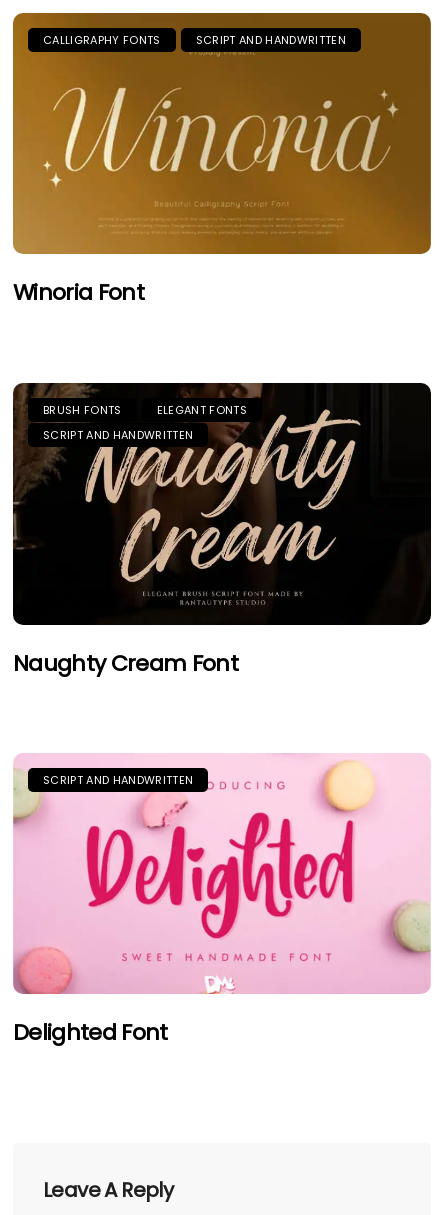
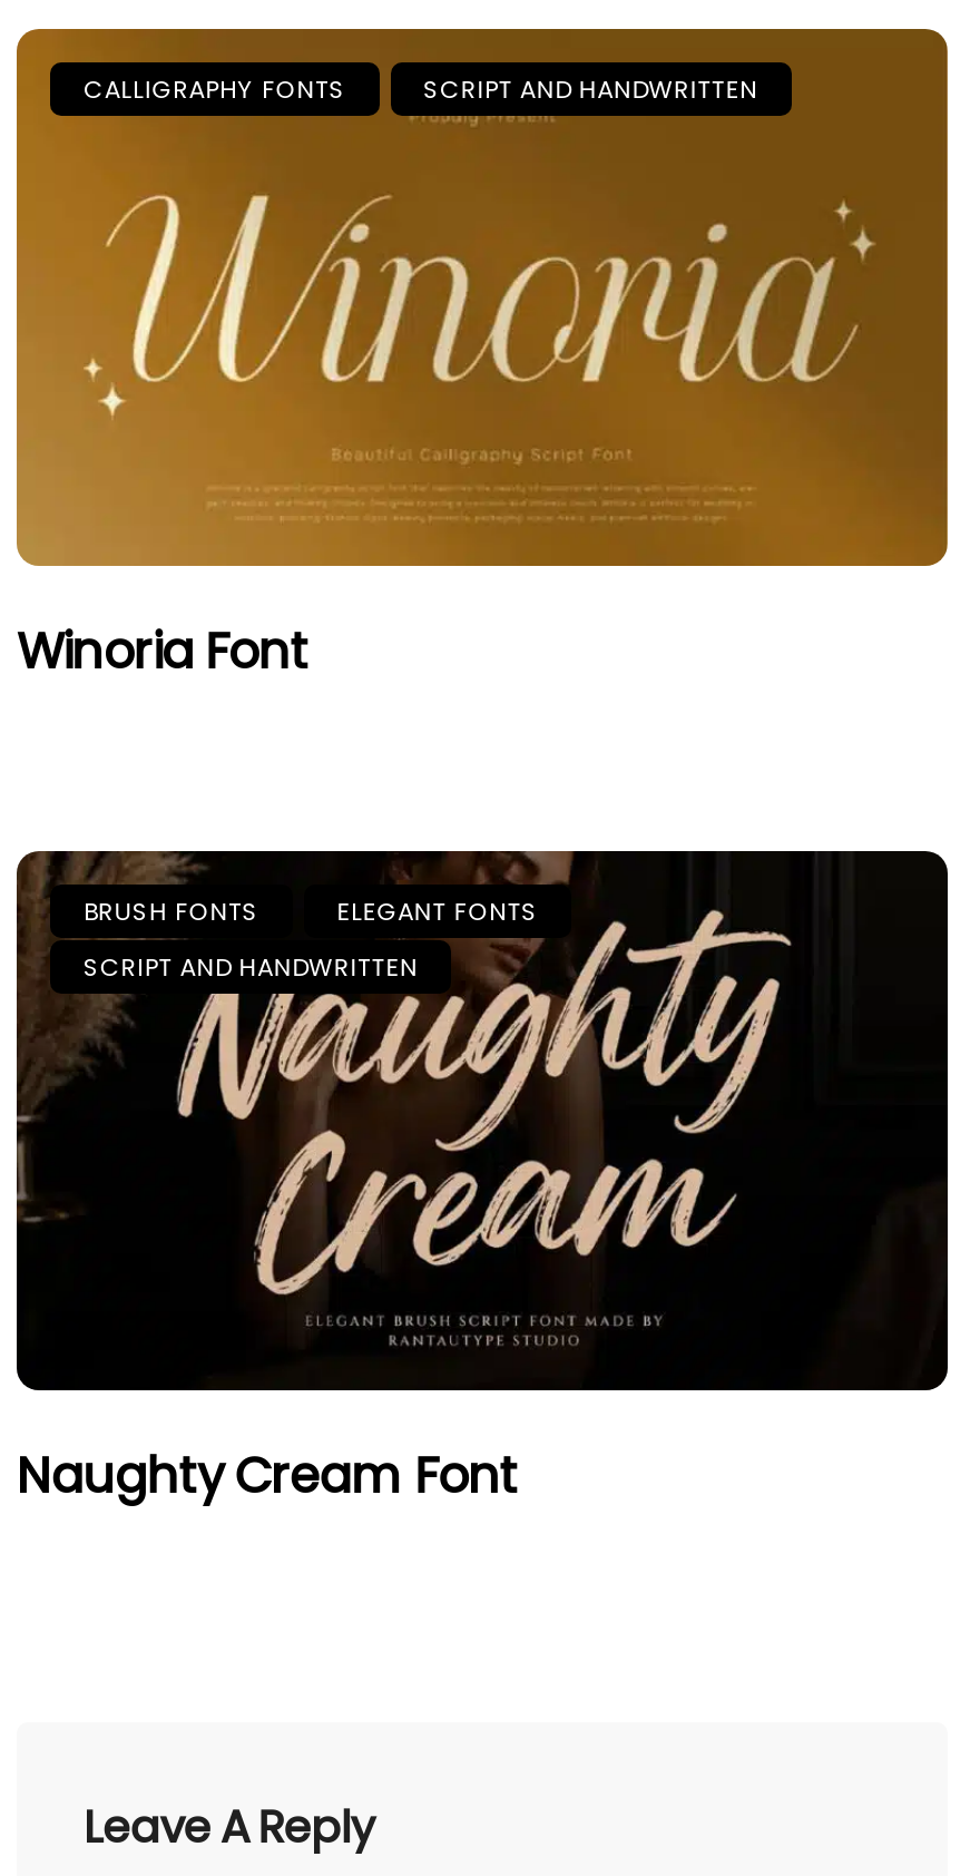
[13,753,431,995] [image] | SCRIPT AND HANDWRITTEN -> none
[13,1017,168,1048] Delighted Font -> none

